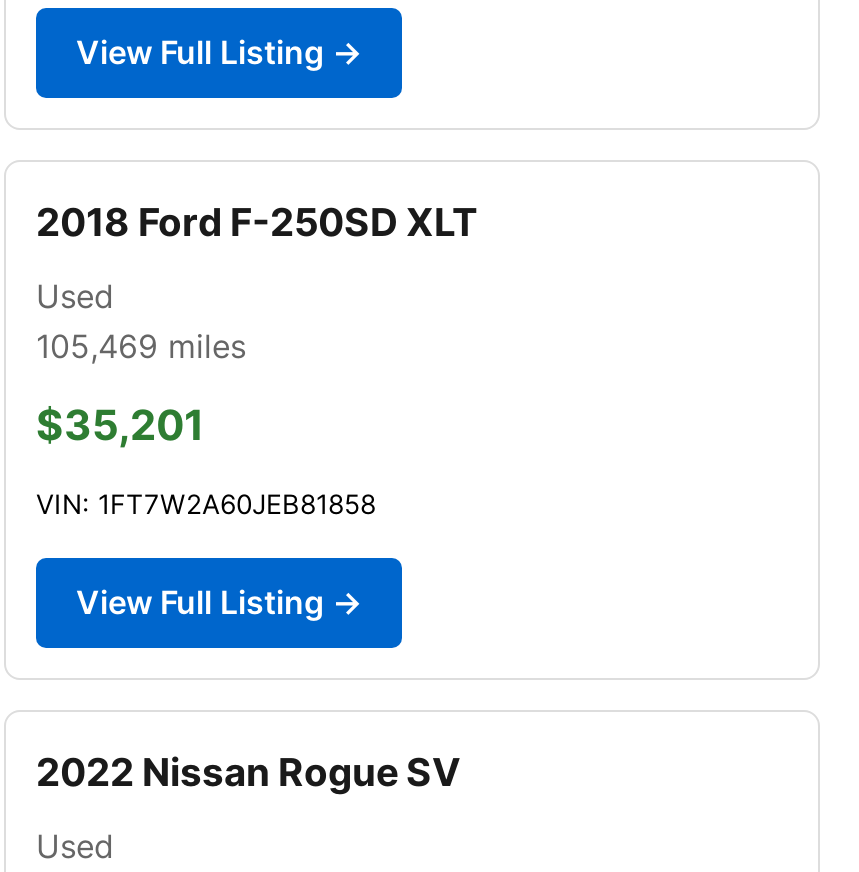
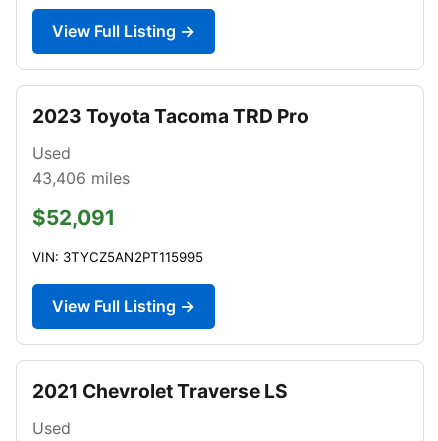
[36,198,478,246] 2018 Ford F-250SD XLT -> [32,104,309,128] 2023 Toyota Tacoma TRD Pro
[36,326,246,366] 105,469 miles -> [32,168,130,188] 43,406 miles
[36,400,204,450] $35,201 -> [32,205,115,230] $52,091
[36,488,376,520] VIN: 1FT7W2A60JEB81858 -> [32,249,203,265] VIN: 3TYCZ5AN2PT115995
[36,748,460,796] 2022 Nissan Rogue SV -> [32,379,288,403] 2021 Chevrolet Traverse LS

